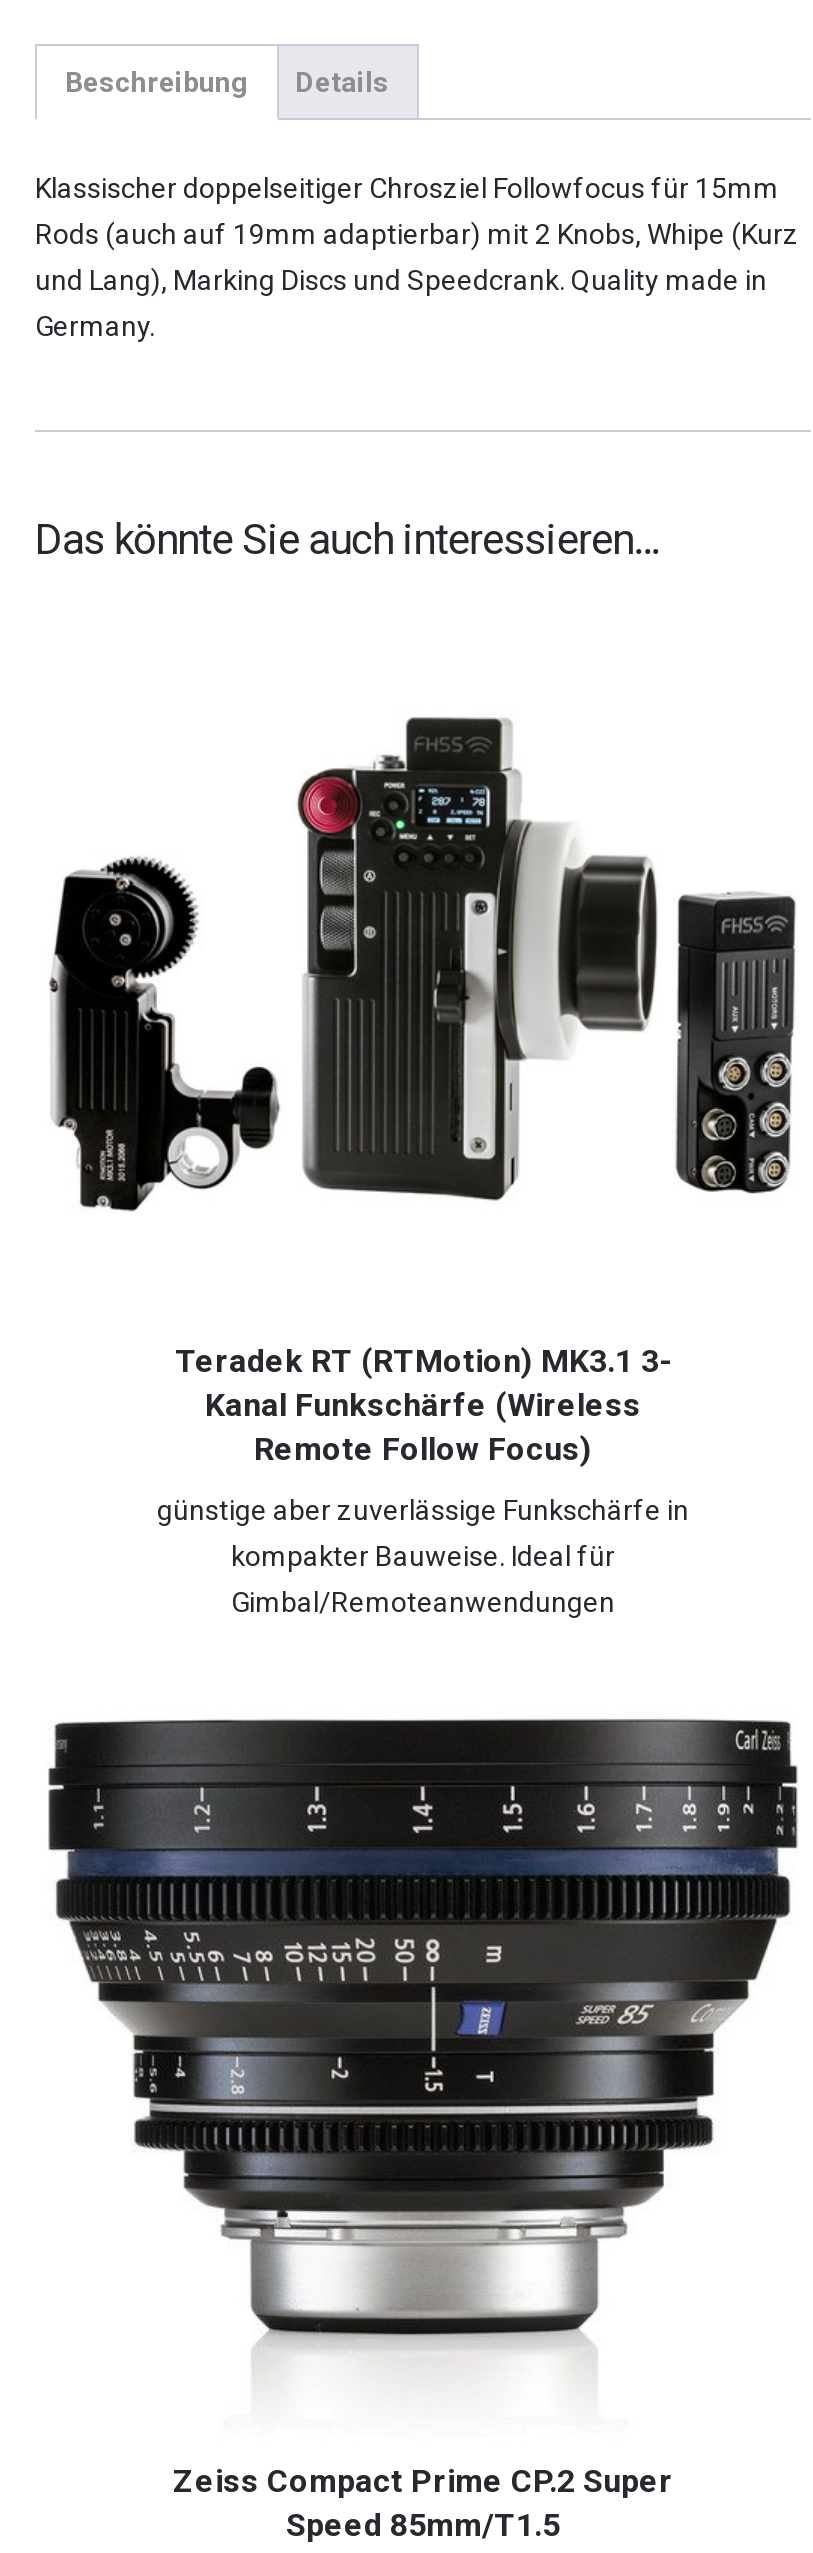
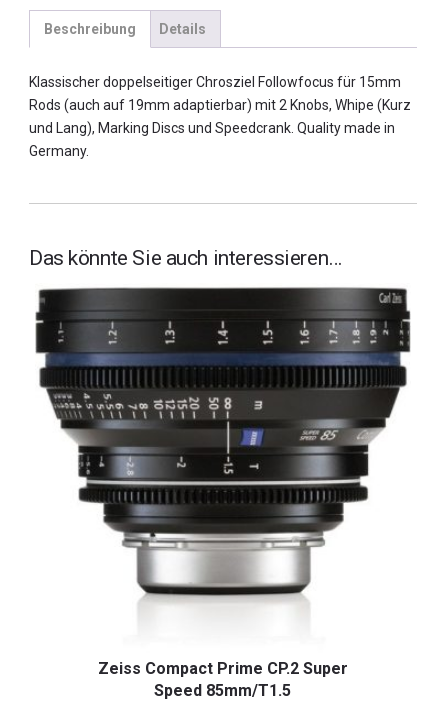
[295,716,659,1220] [image] -> none
[47,856,281,1212] [image] -> none
[675,892,797,1196] [image] -> none
[157,1341,689,1617] Teradek RT (RTMotion) MK3.1 3- | Kanal Funkschärfe (Wireless | Remote Follow Focus) | günstige aber zuverlässige Funkschärfe in | kompakter Bauweise. Ideal für | Gimbal/Remoteanwendungen -> none

